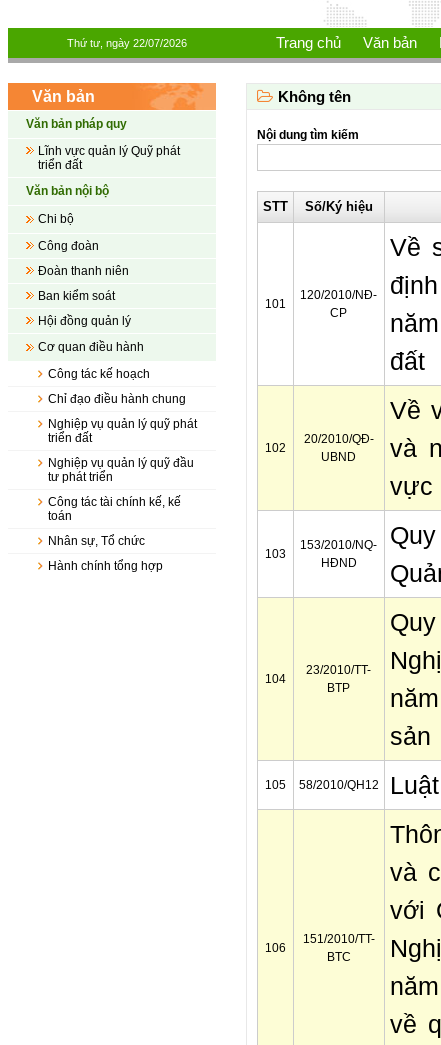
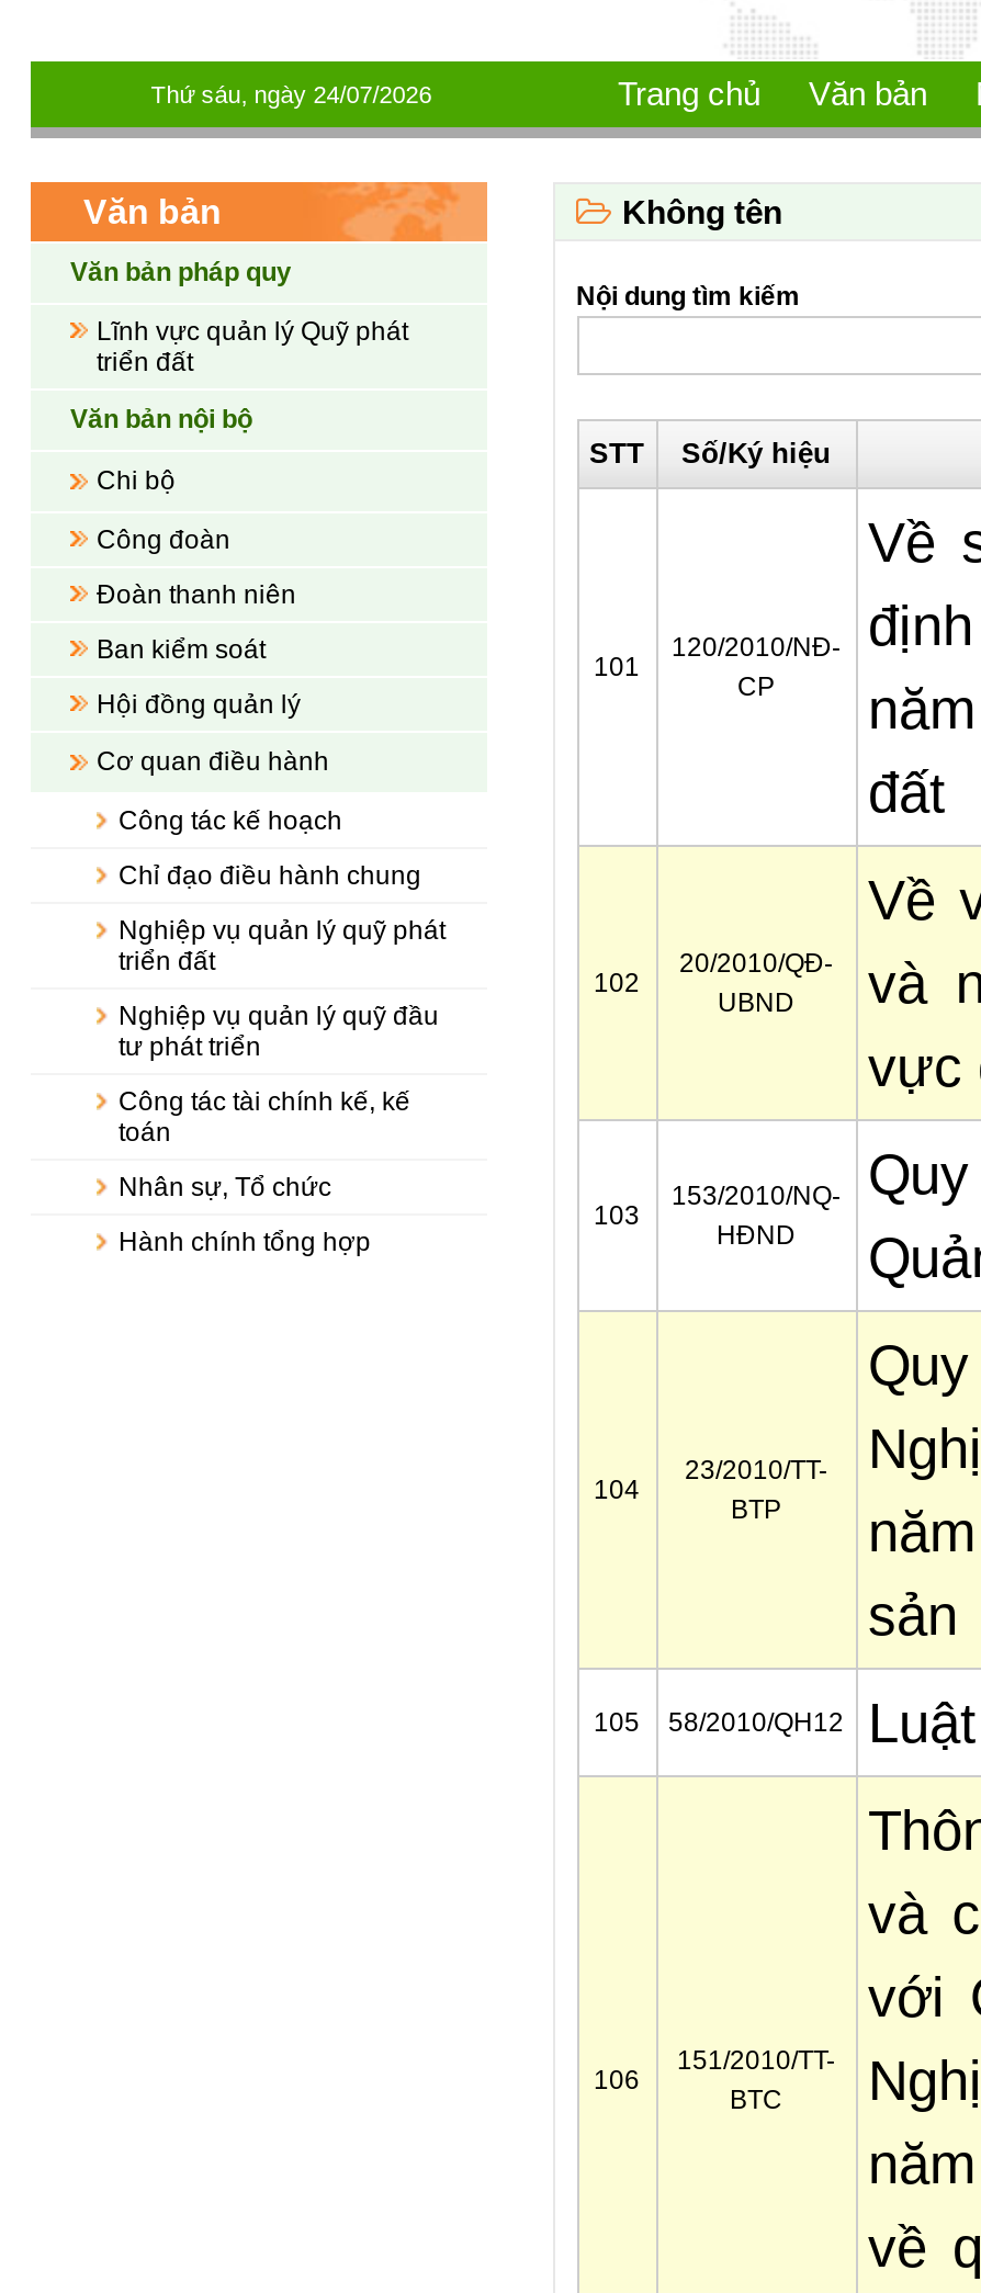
[67,37,187,49] Thứ tư, ngày 22/07/2026 -> [151,81,432,108] Thứ sáu, ngày 24/07/2026

